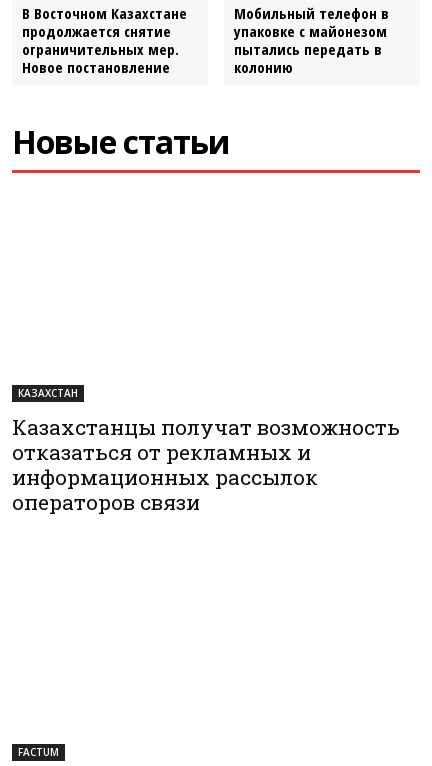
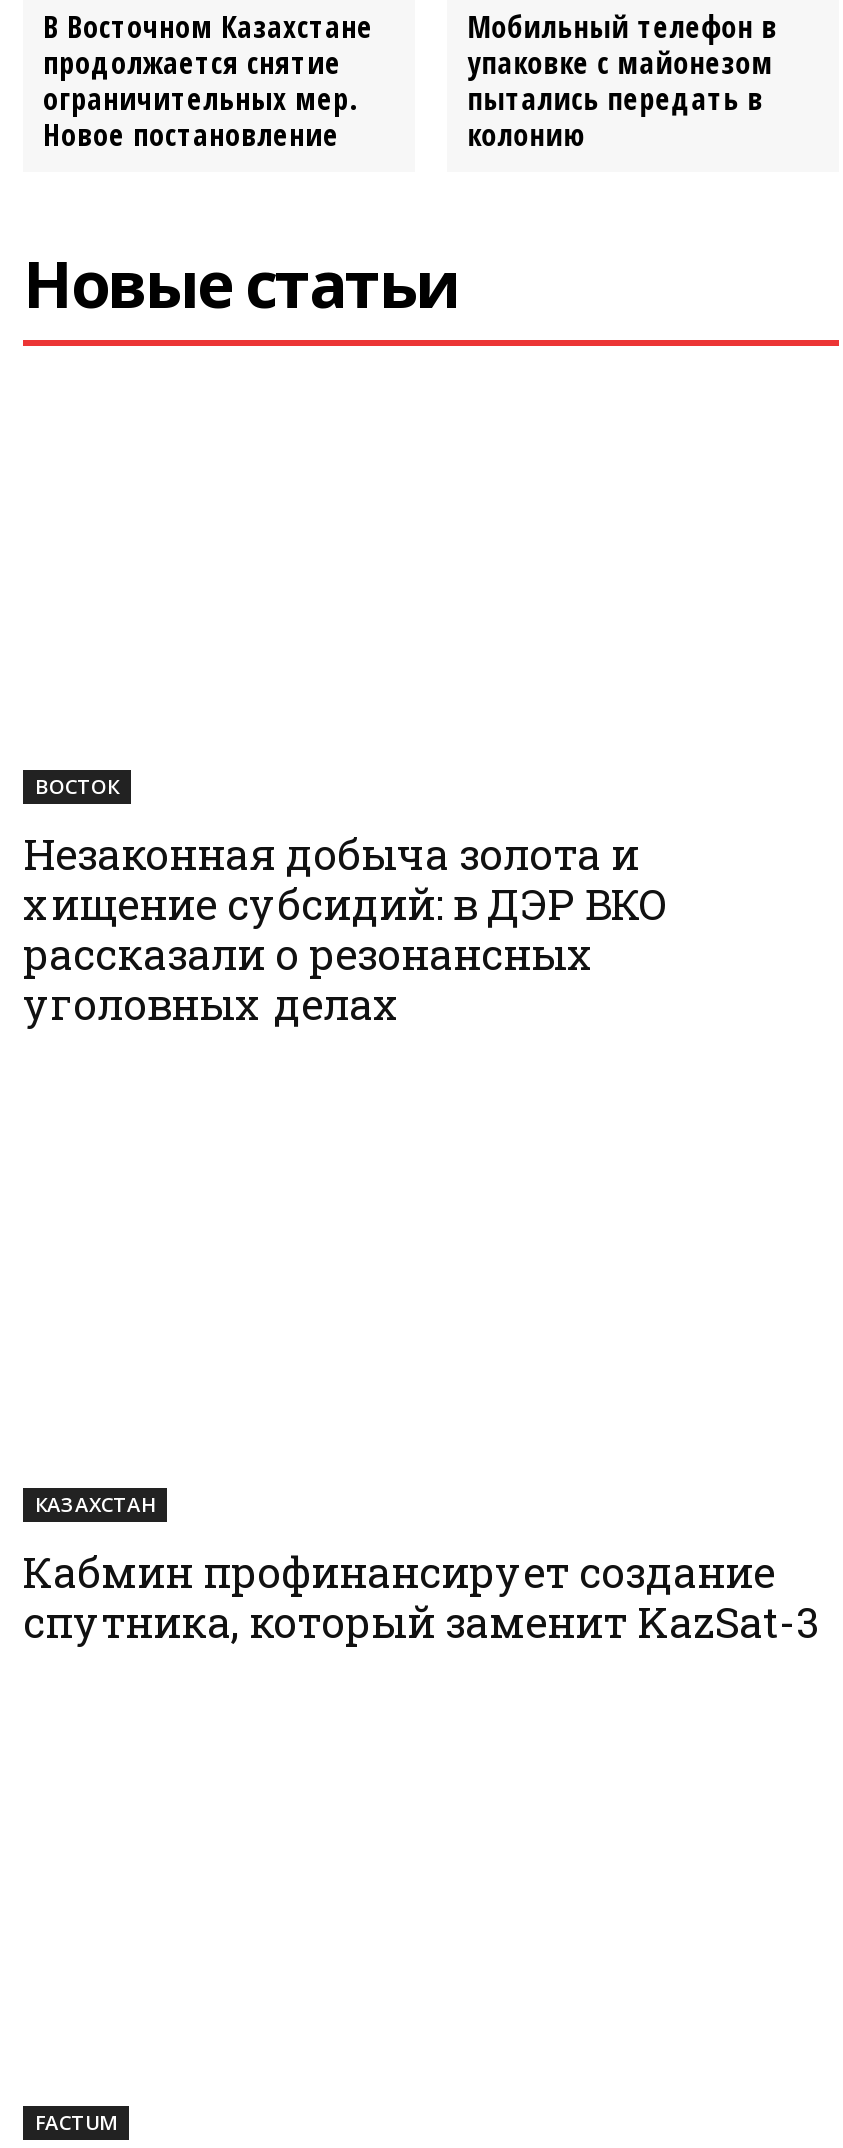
none -> [23,772,669,1032] ВОСТОК | Незаконная добыча золота и | хищение субсидий: в ДЭР ВКО | рассказали о резонансных | уголовных делах
moved [18,386,78,400] -> [35,1490,155,1518]: КАЗАХСТАН
[12,413,400,516] Казахстанцы получат возможность | отказаться от рекламных и | информационных рассылок | операторов связи -> [23,1544,819,1650] Кабмин профинансирует создание | спутника, который заменит KazSat-3

